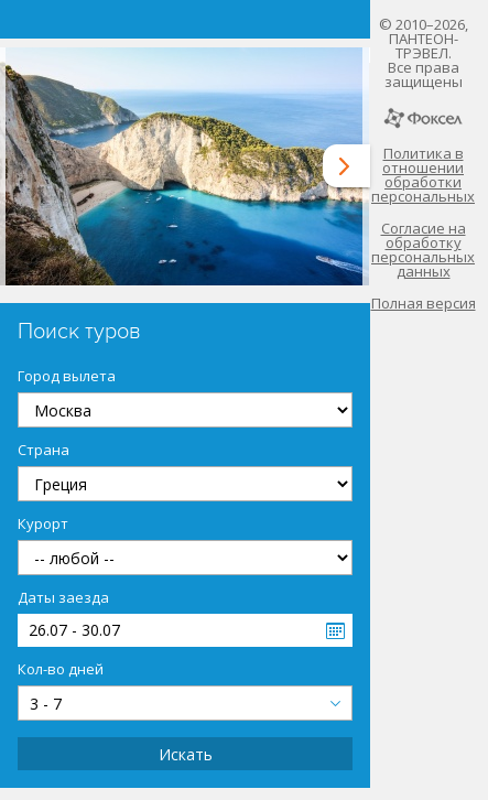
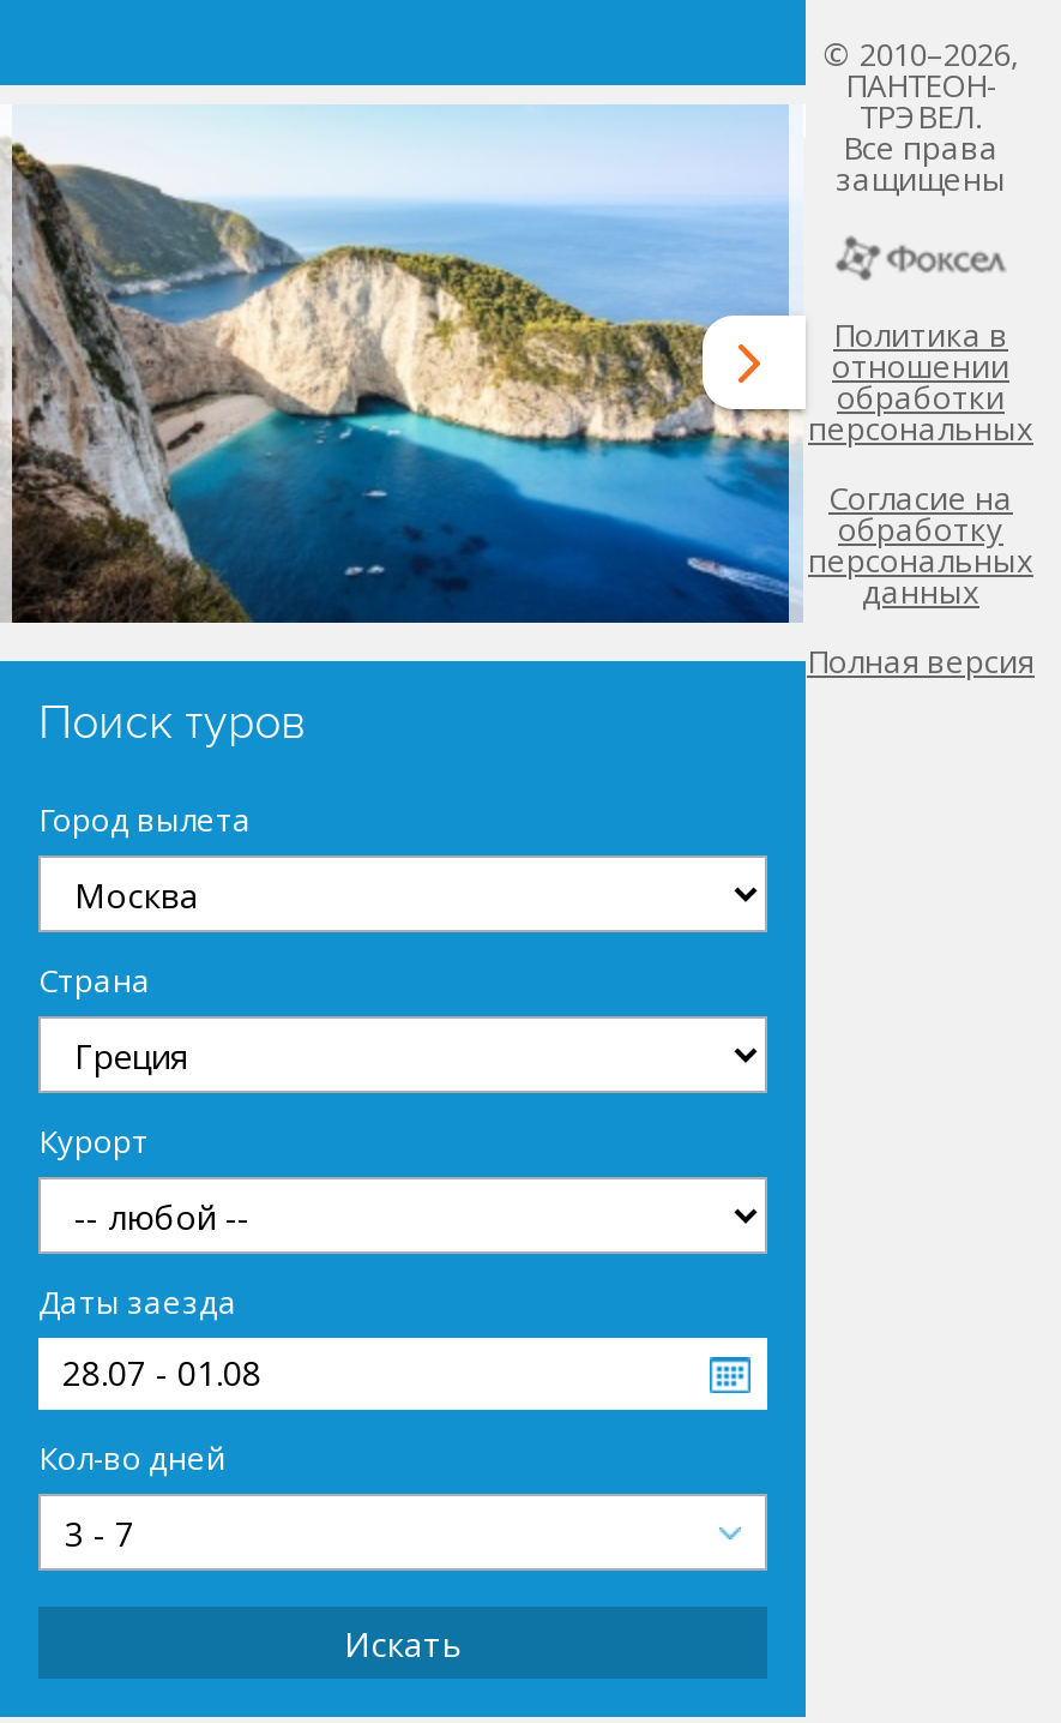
[29,619,120,640] 26.07 - 30.07 -> [62,1350,261,1395] 28.07 - 01.08

